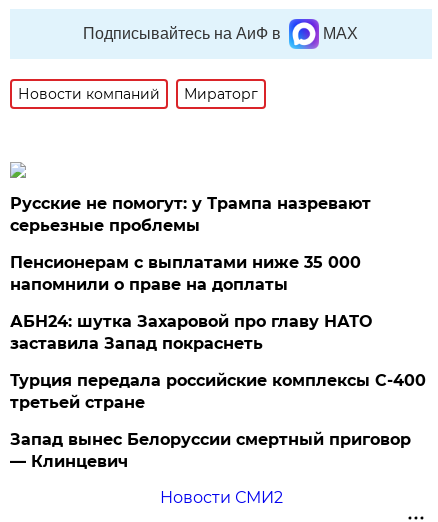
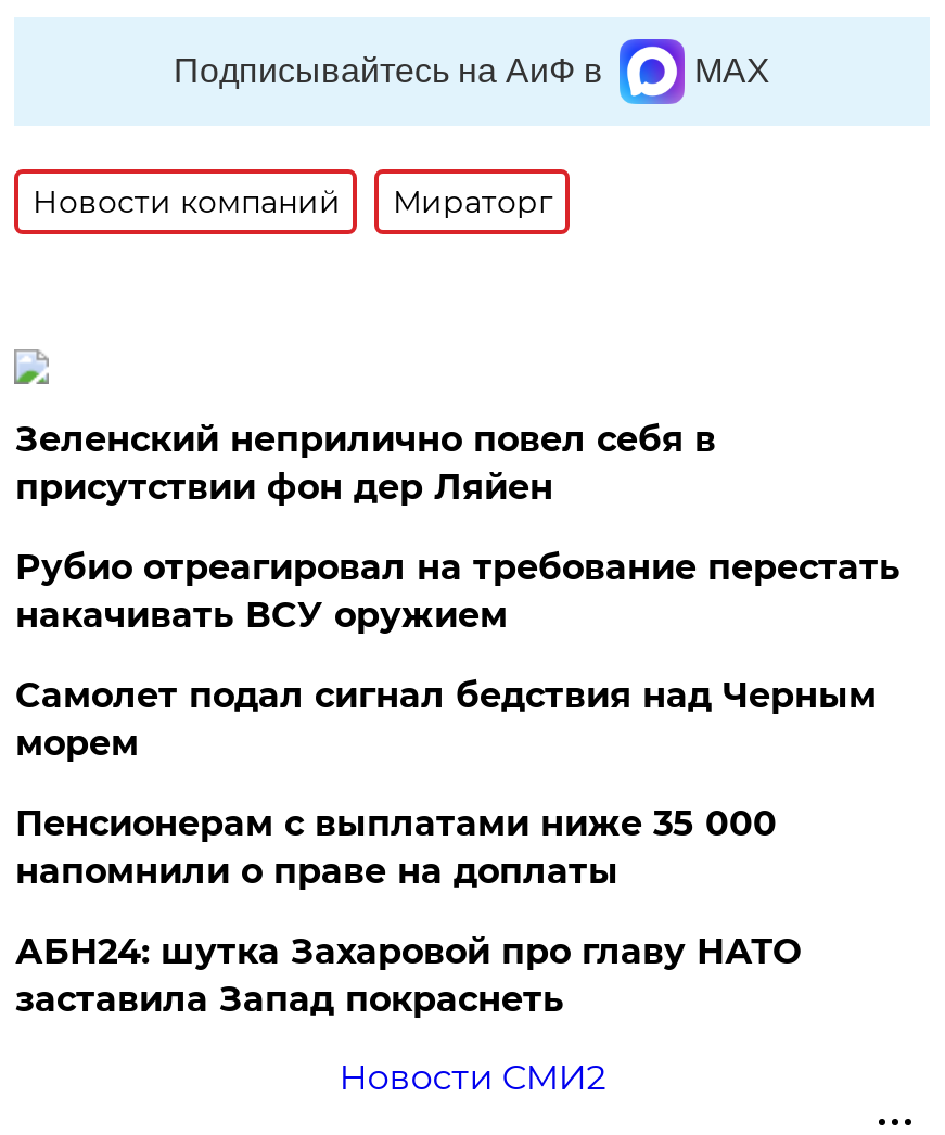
[10,194,371,235] Русские не помогут: у Трампа назревают | серьезные проблемы -> [15,419,900,764] Зеленский неприлично повел cебя в | присутствии фон дер Ляйен | Рубио отреагировал на требование перестать | накачивать ВСУ оружием | Самолет подал сигнал бедствия над Черным | морем
moved [10,253,372,353] -> [15,803,800,1020]: Пенсионерам с выплатами ниже 35 000 | напомнили о праве на доплаты | АБН24: шутка Захаровой про главу НАТО | заставила Запад покраснеть
[10,371,426,471] Турция передала российские комплексы С-400 | третьей стране | Запад вынес Белоруссии смертный приговор | — Клинцевич -> none

